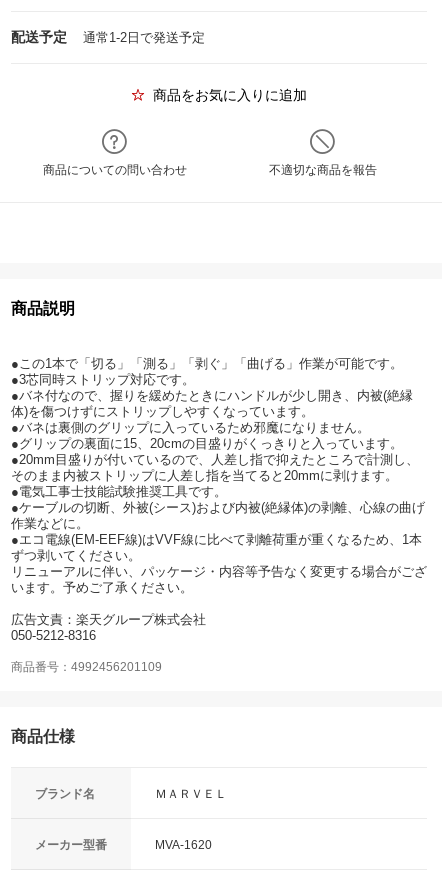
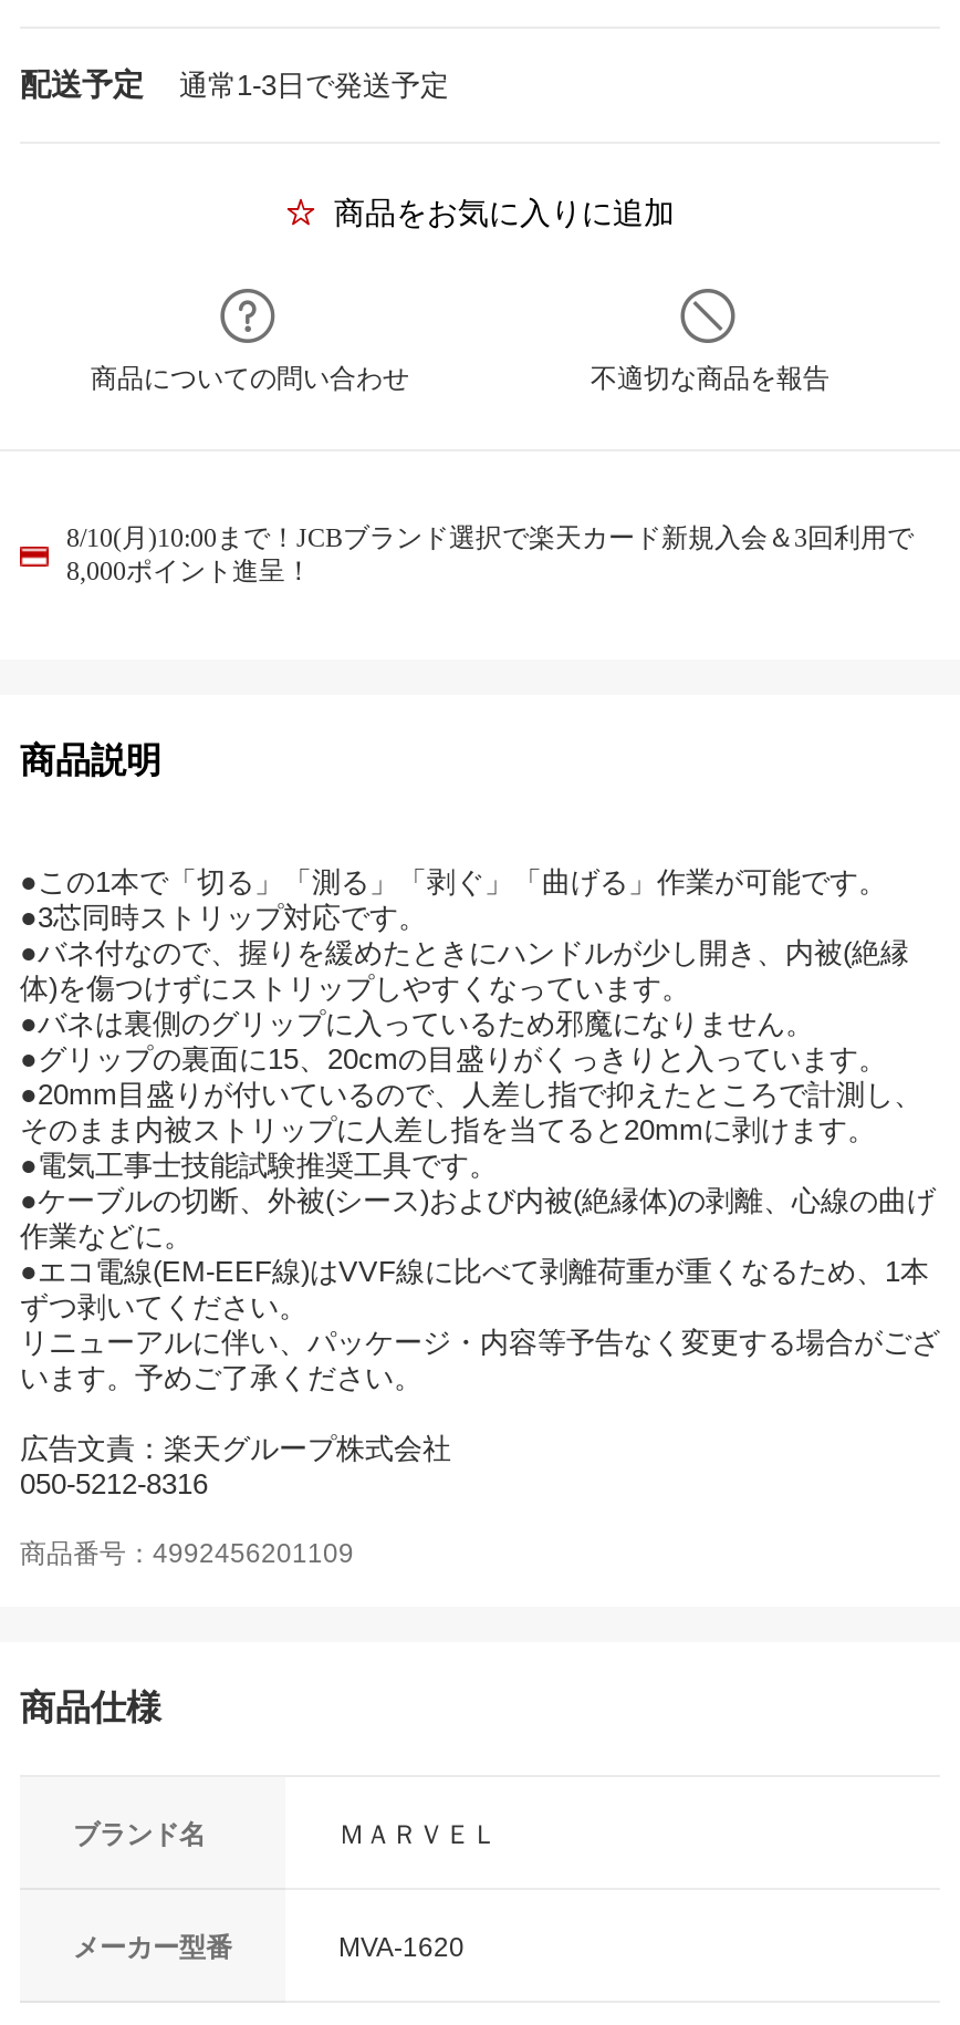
[83,30,205,45] 通常1-2日で発送予定 -> [179,69,449,102] 通常1-3日で発送予定
none -> [66,522,914,586] 8/10(月)10:00まで！JCBブランド選択で楽天カード新規入会＆3回利用で | 8,000ポイント進呈！

